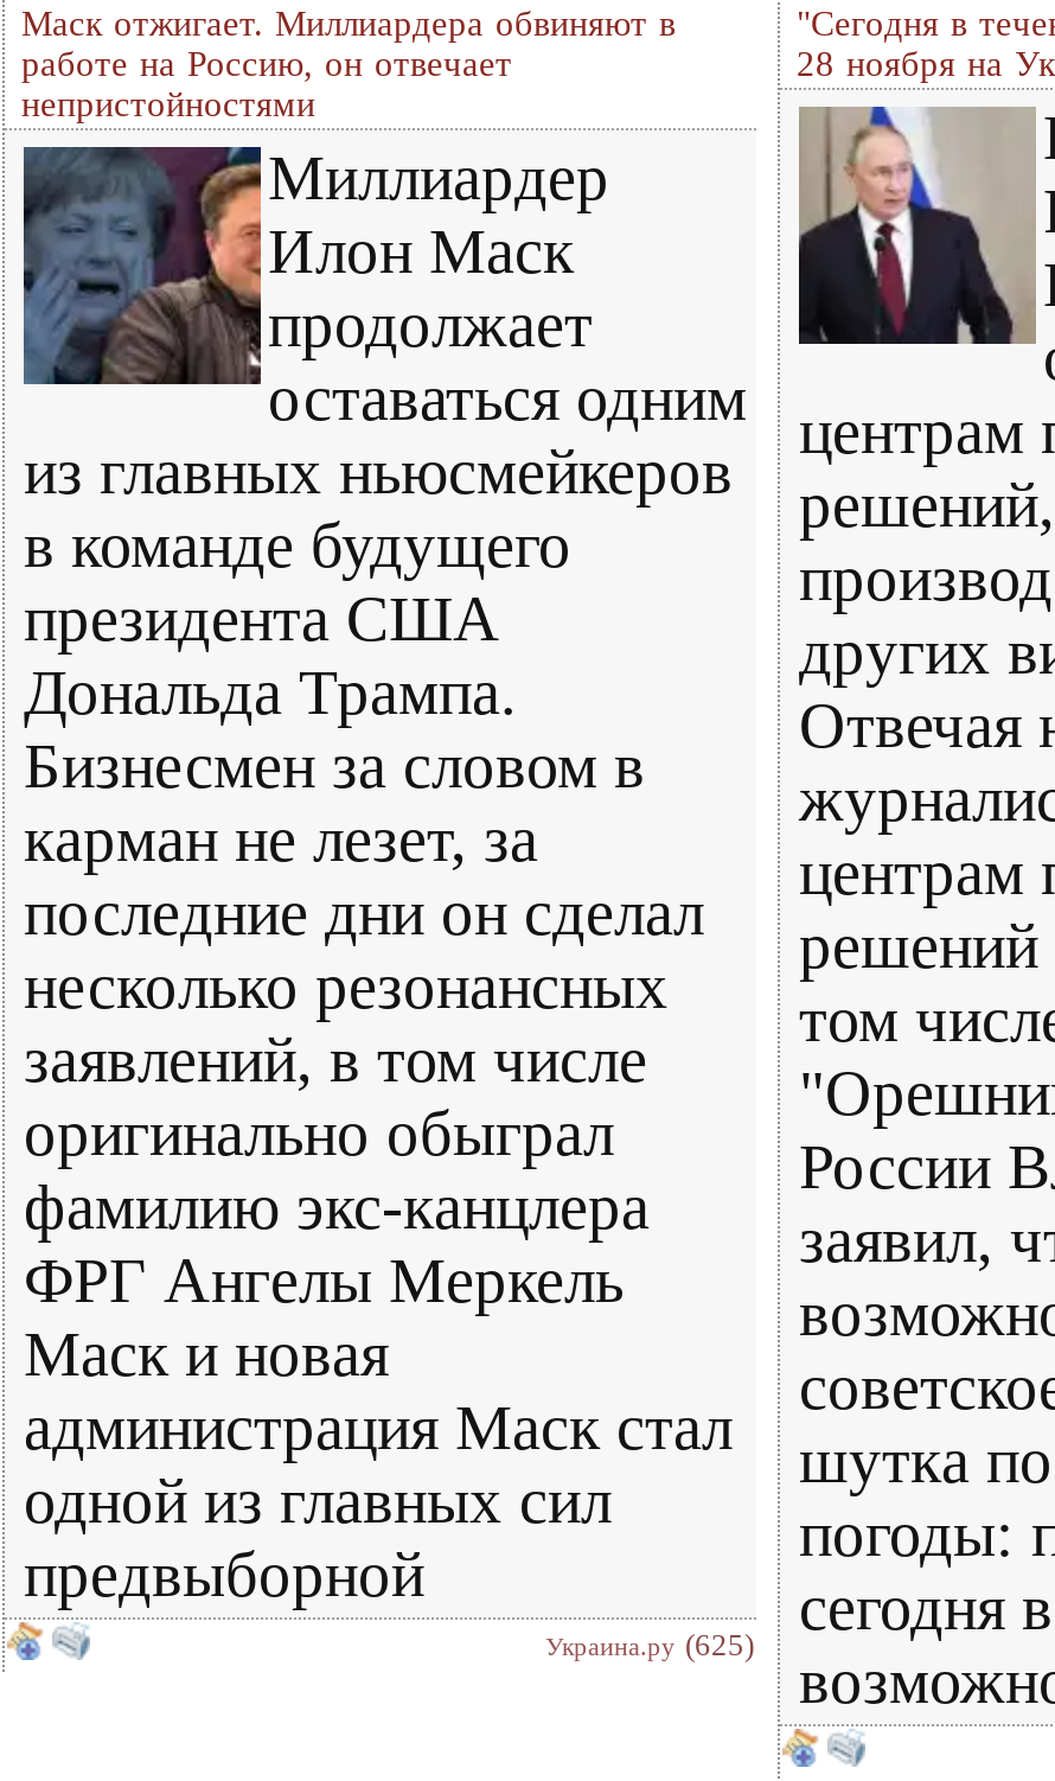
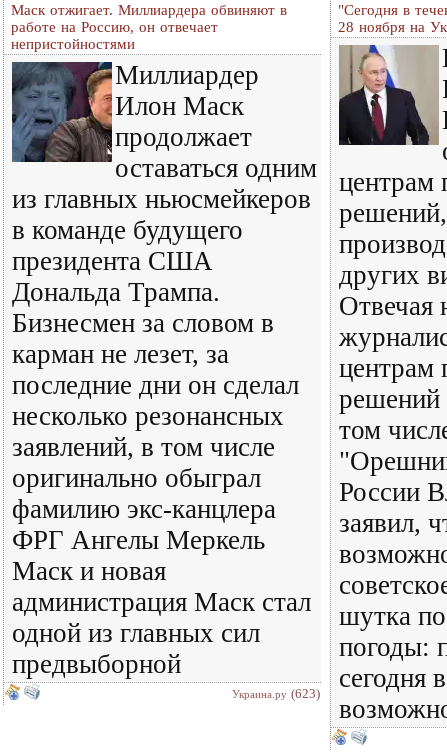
[545,1627,754,1662] Украина.ру (625) -> [232,686,320,701] Украина.ру (623)

